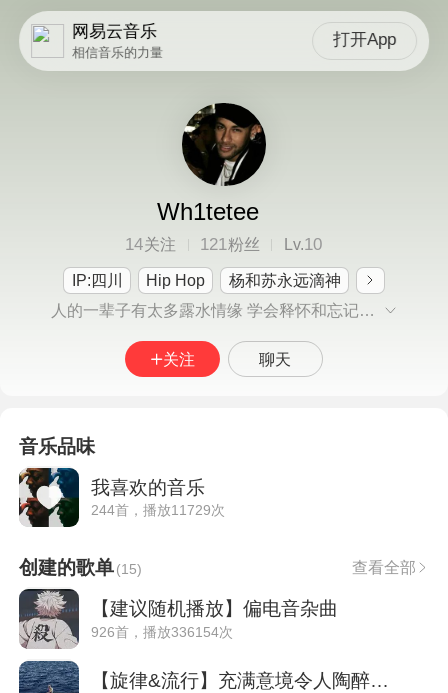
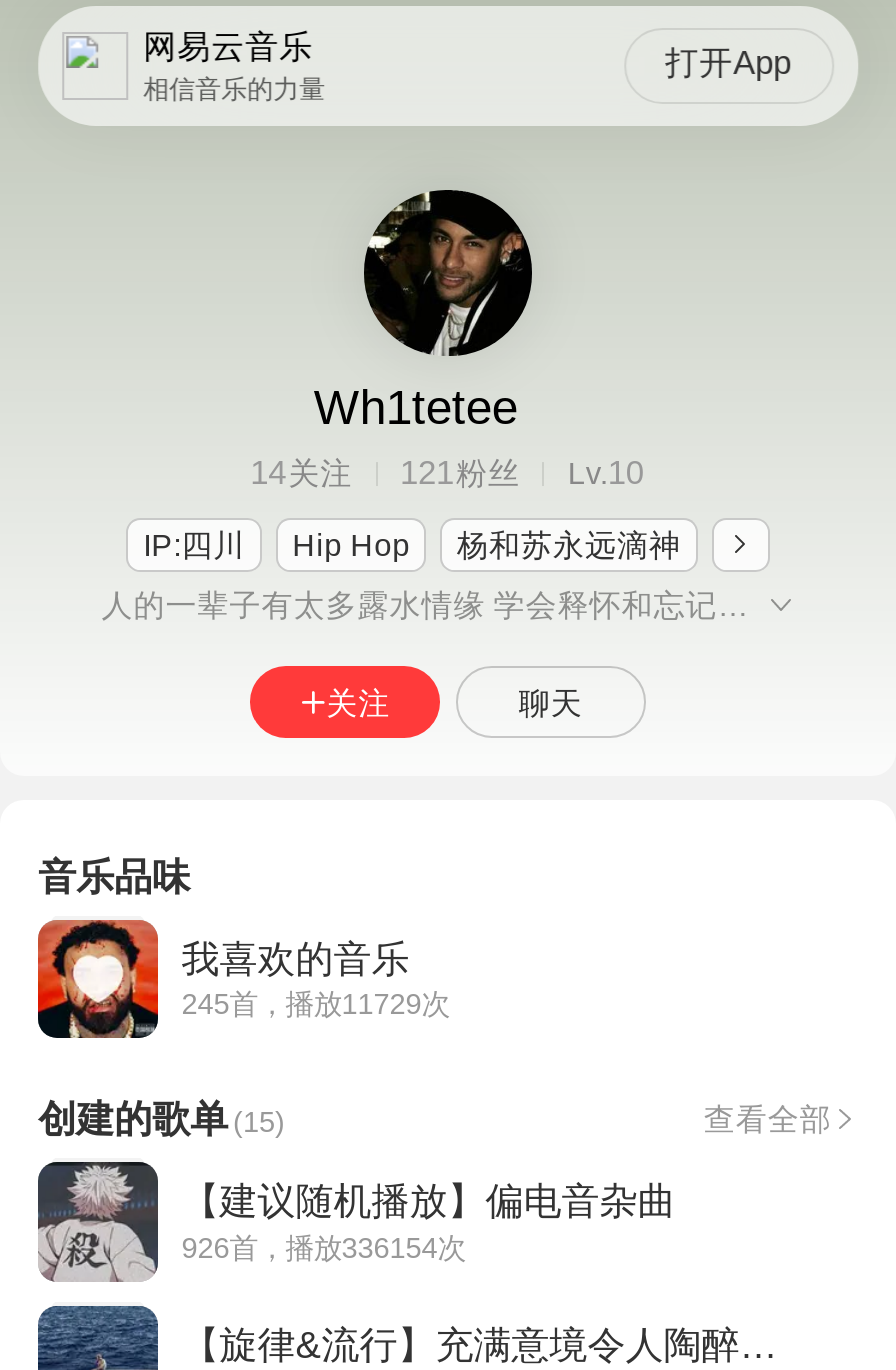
[18,467,225,528] [image] | 244首，播放11729次 -> [36,918,450,1040] [image] | 245首，播放11729次

